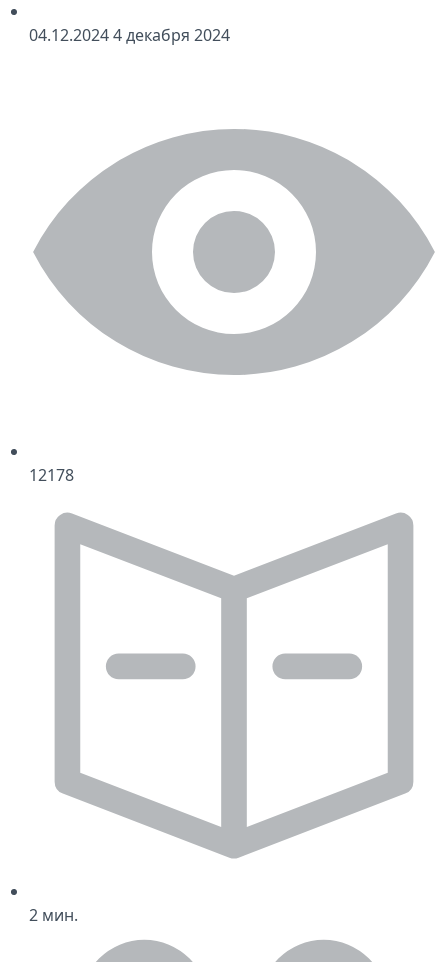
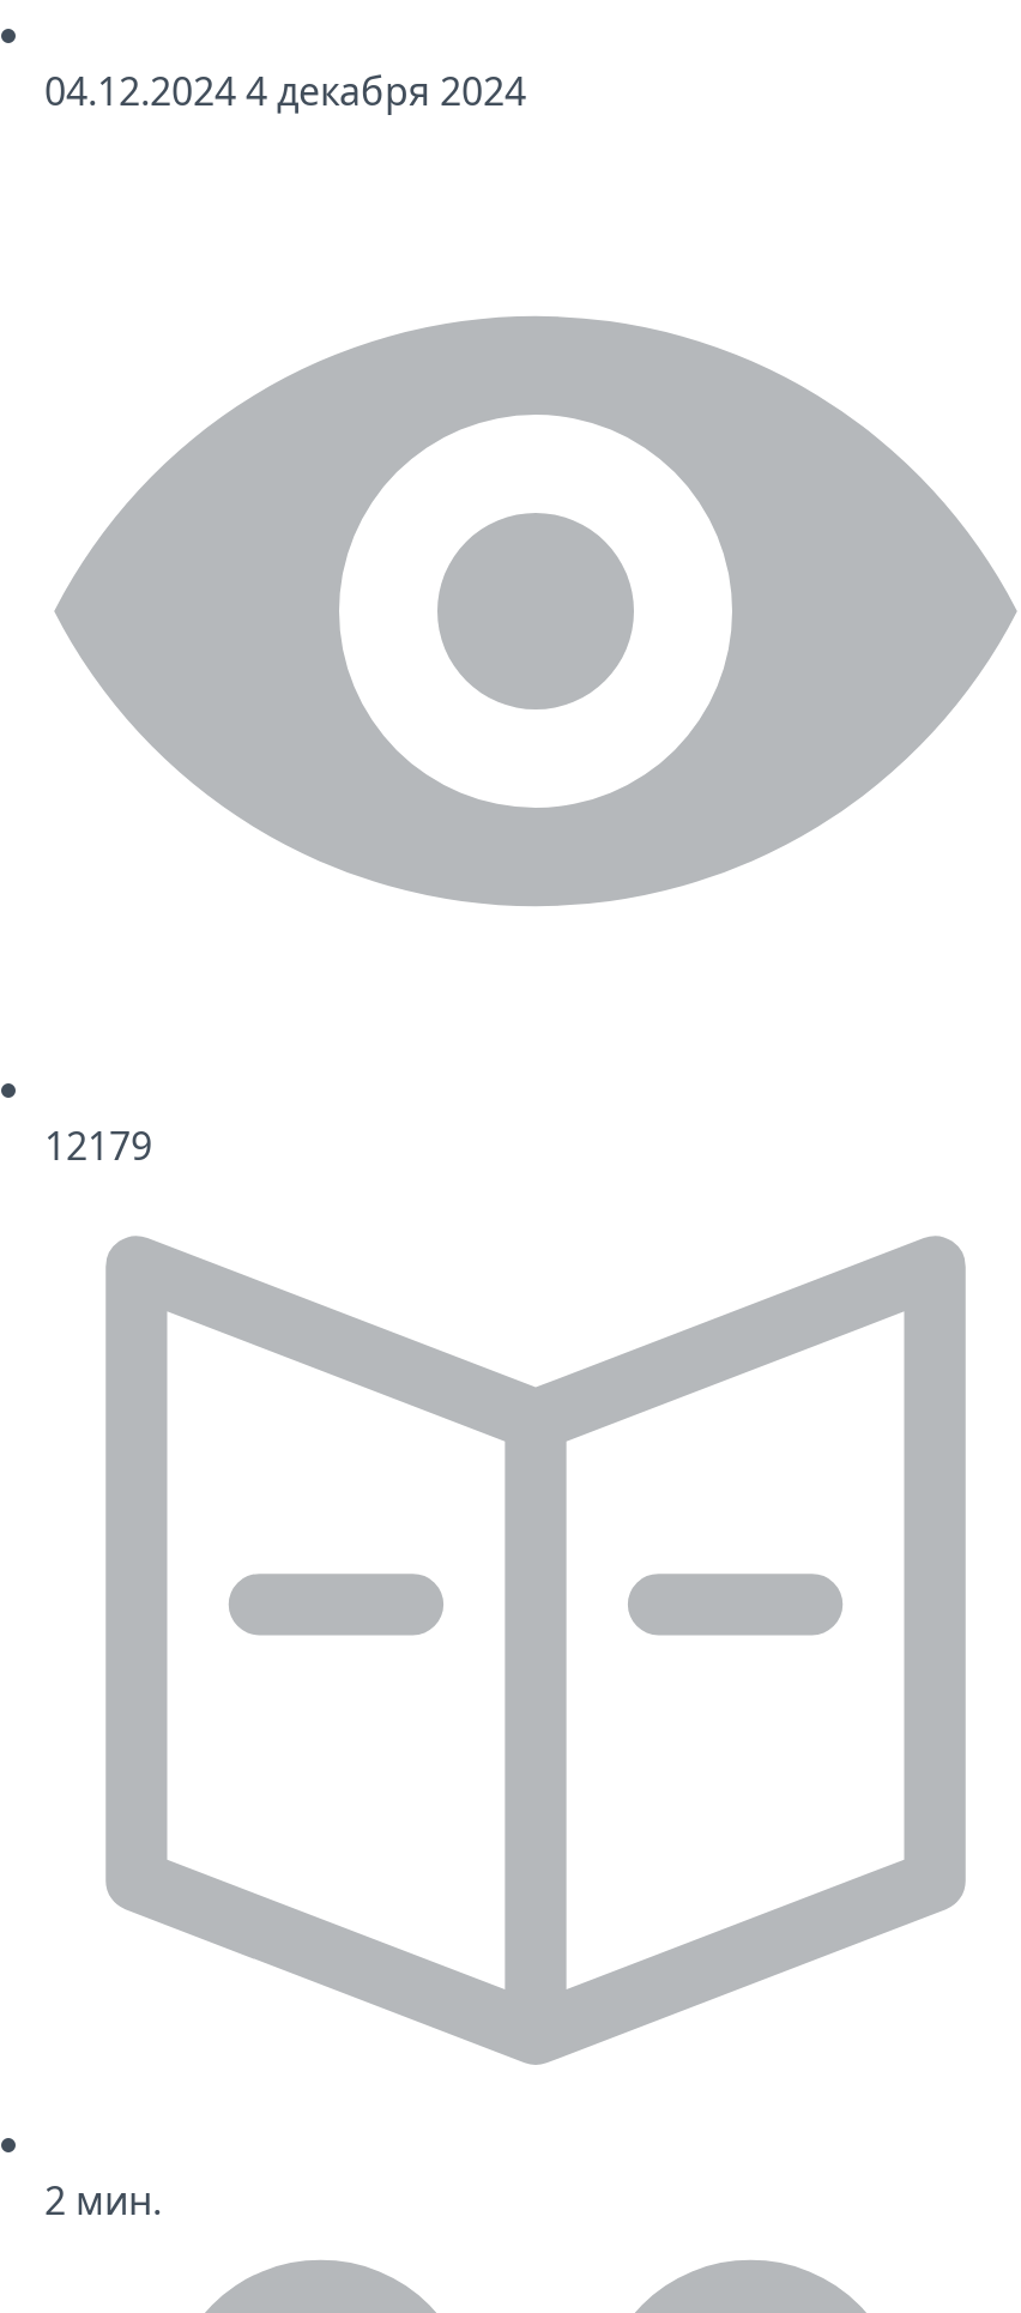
[29,464,74,486] 12178 -> [44,1120,152,1173] 12179

